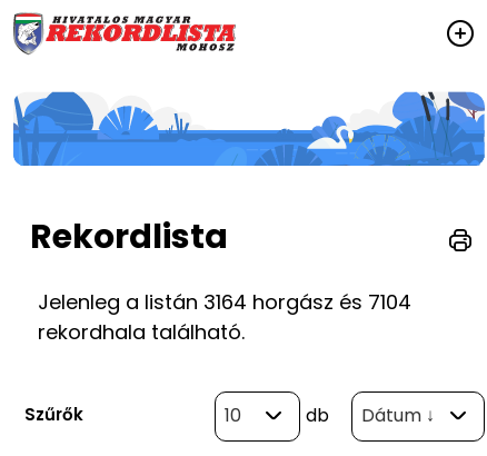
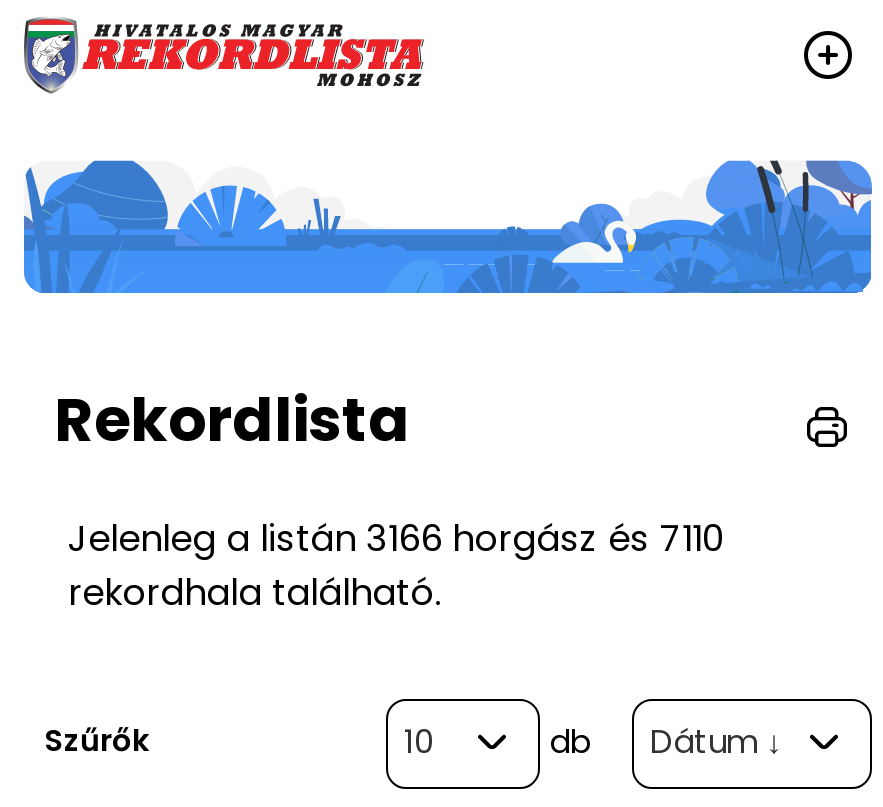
[38,288,411,315] Jelenleg a listán 3164 horgász és 7104 -> [68,512,724,562] Jelenleg a listán 3166 horgász és 7110

